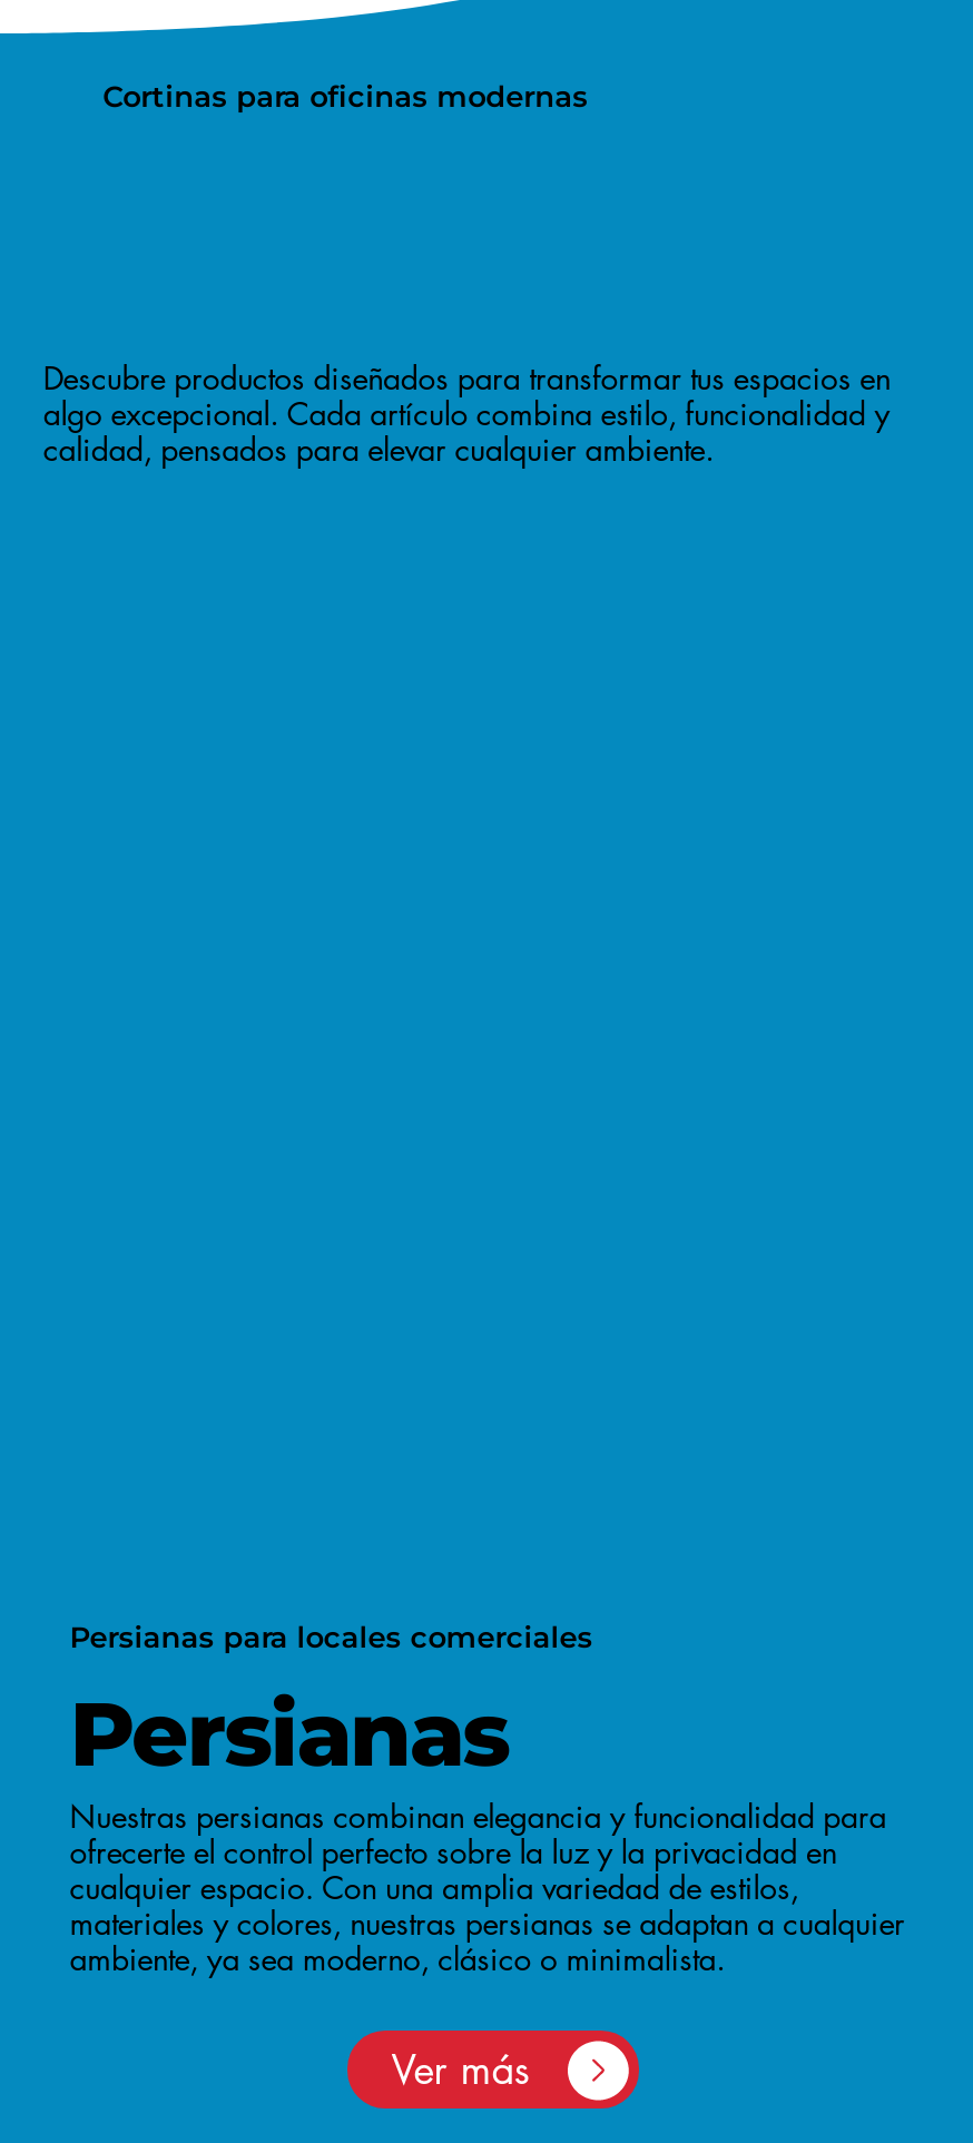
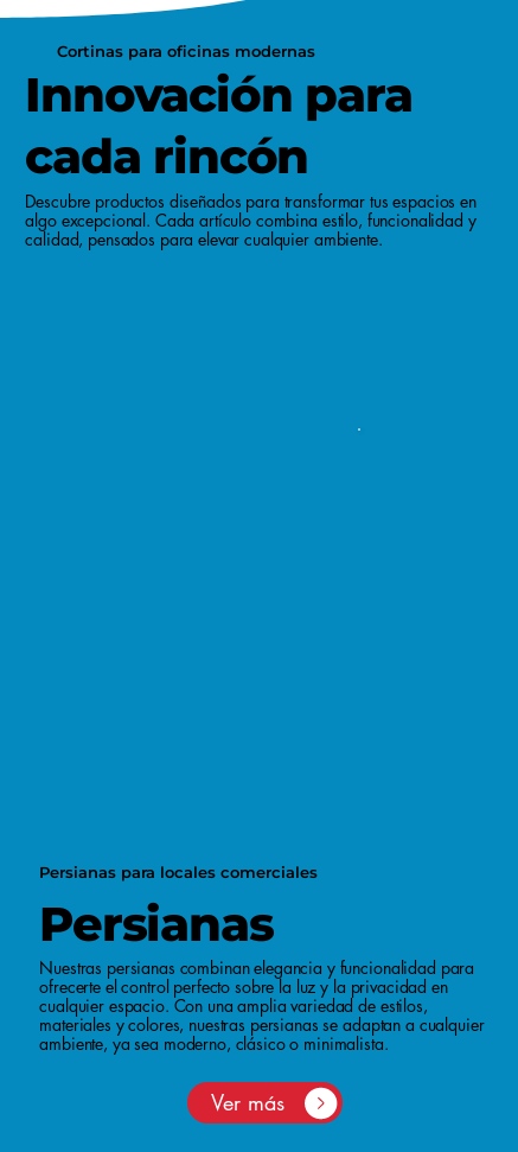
none -> [25,65,412,185] Innovación para | cada rincón

